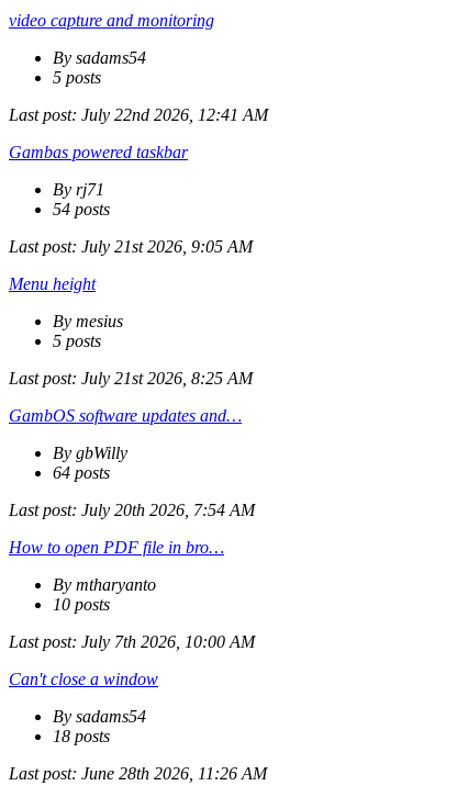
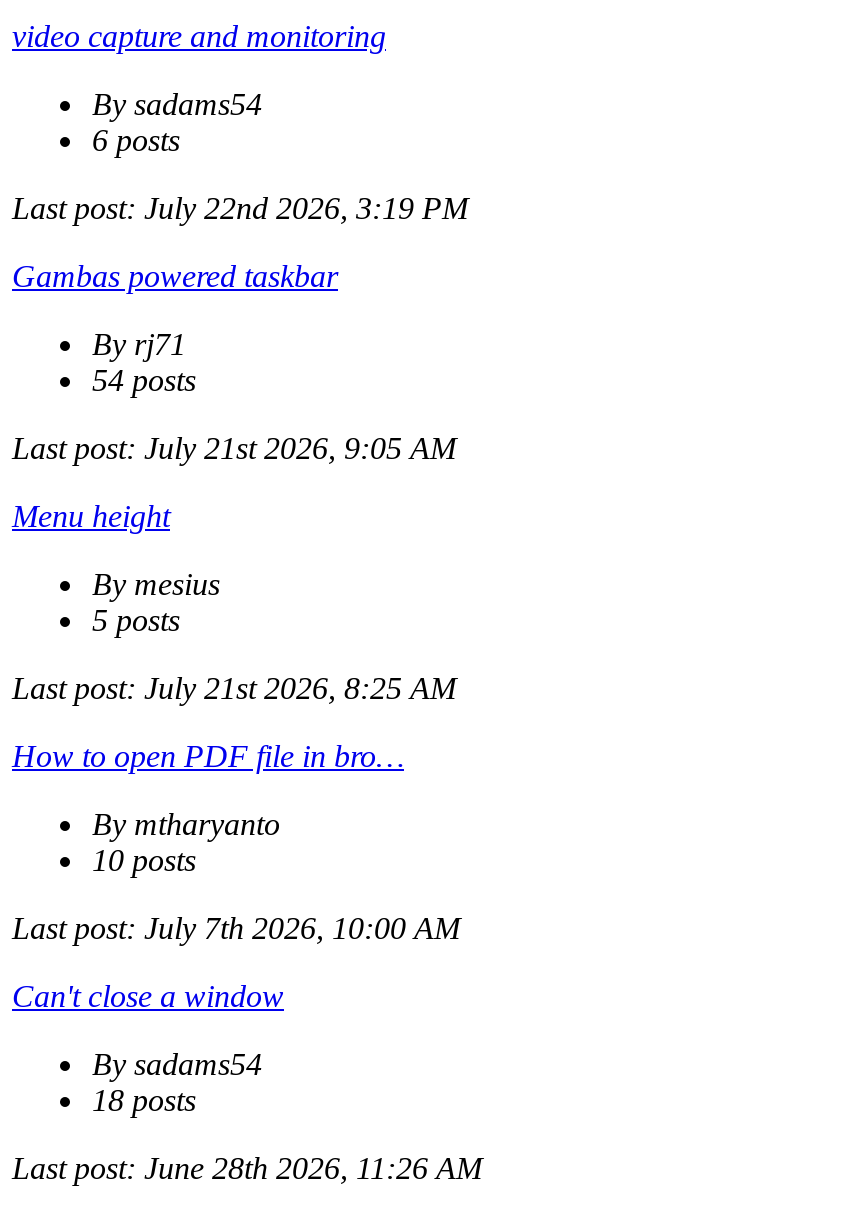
[53,68,101,87] 5 posts -> [92,123,180,157] 6 posts
[9,105,268,124] Last post: July 22nd 2026, 12:41 AM -> [12,191,468,225] Last post: July 22nd 2026, 3:19 PM
[9,406,255,519] GambOS software updates and… | By gbWilly | 64 posts | Last post: July 20th 2026, 7:54 AM -> none

